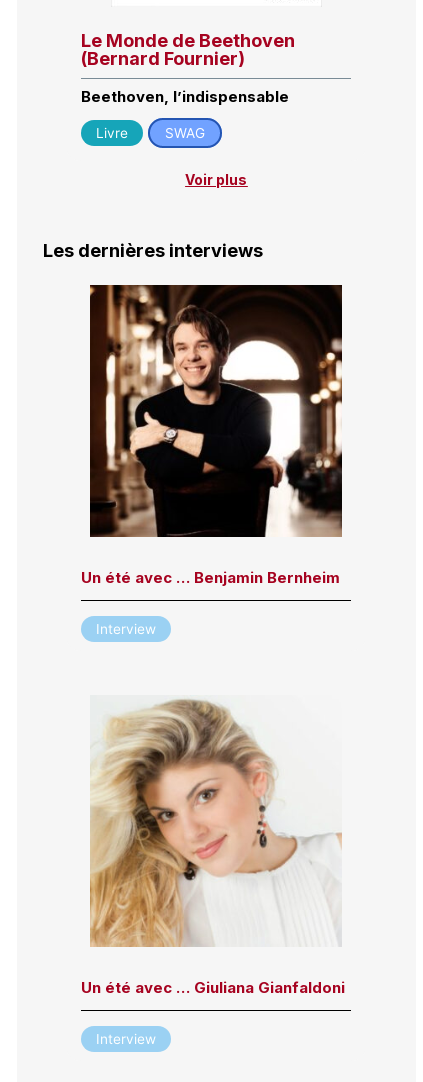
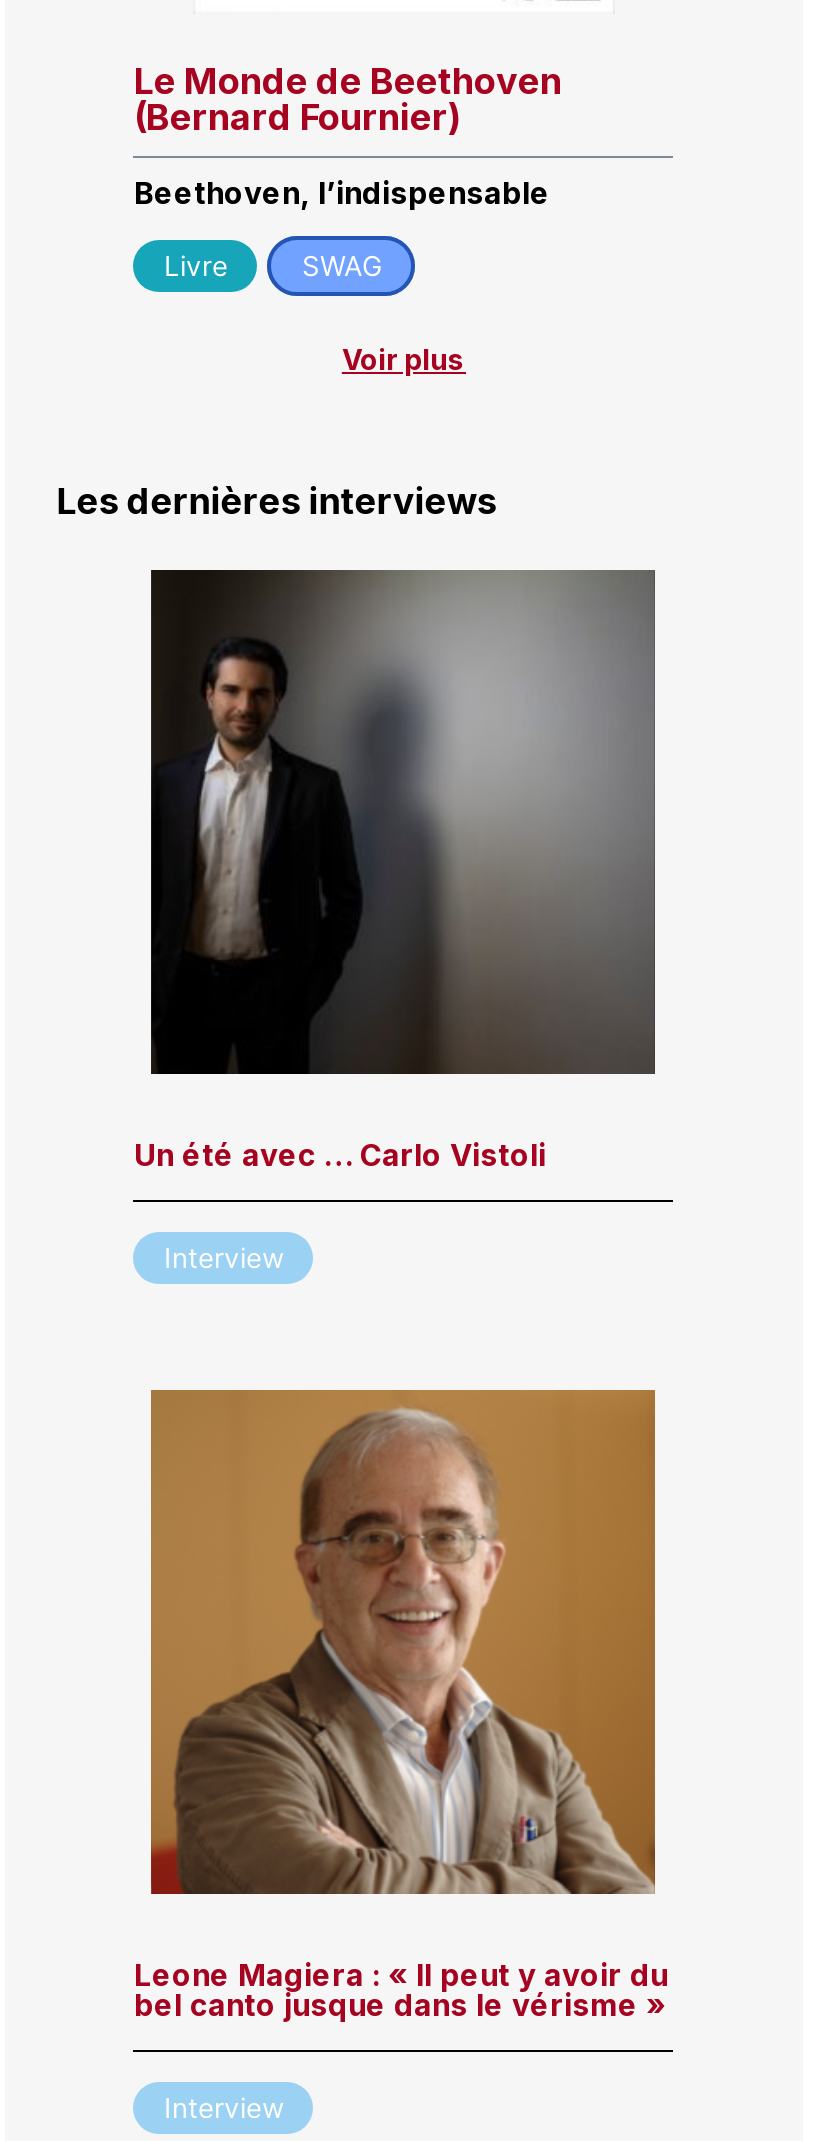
[81,284,343,586] [image] | Un été avec … Benjamin Bernheim -> [134,568,657,1173] [image] | Un été avec … Carlo Vistoli
[81,695,345,997] [image] | Un été avec … Giuliana Gianfaldoni -> [134,1388,668,2024] [image] | Leone Magiera : « Il peut y avoir du | bel canto jusque dans le vérisme »

